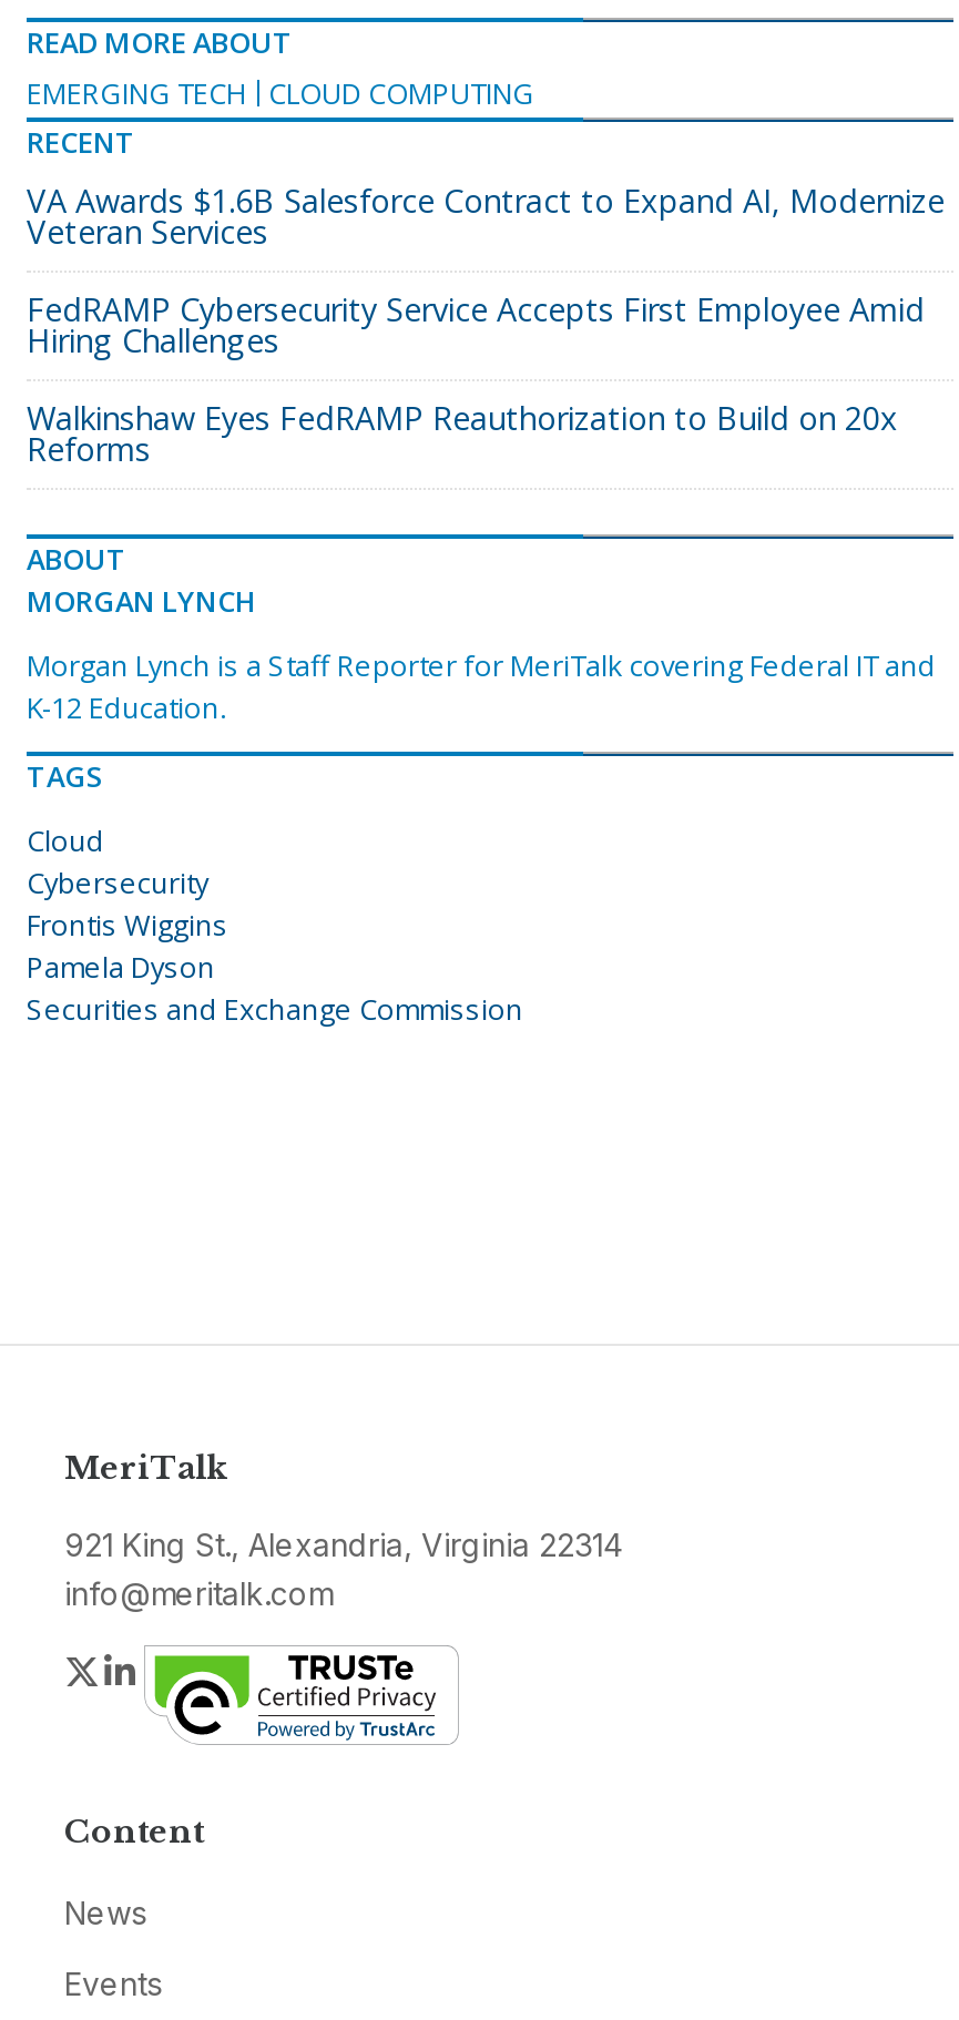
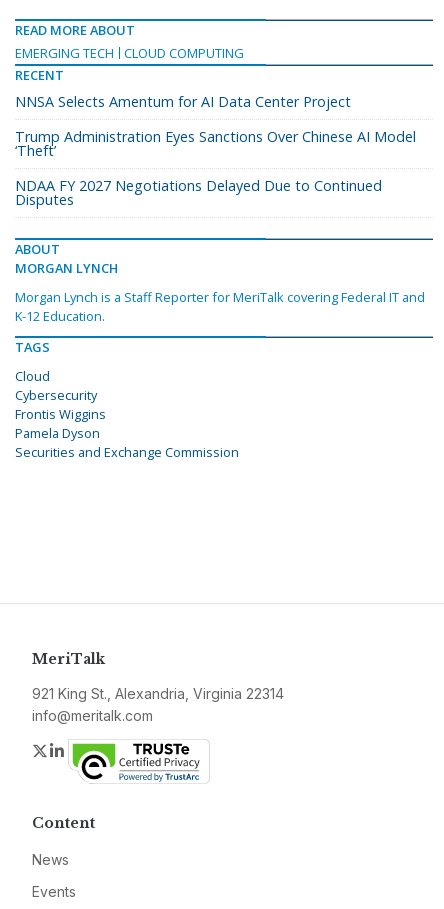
[27,180,945,253] VA Awards $1.6B Salesforce Contract to Expand AI, Modernize | Veteran Services -> [15,92,351,111] NNSA Selects Amentum for AI Data Center Project
[27,288,925,361] FedRAMP Cybersecurity Service Accepts First Employee Amid | Hiring Challenges -> [15,127,416,160] Trump Administration Eyes Sanctions Over Chinese AI Model | ‘Theft’
[27,397,898,470] Walkinshaw Eyes FedRAMP Reauthorization to Build on 20x | Reforms -> [15,176,382,209] NDAA FY 2027 Negotiations Delayed Due to Continued | Disputes

